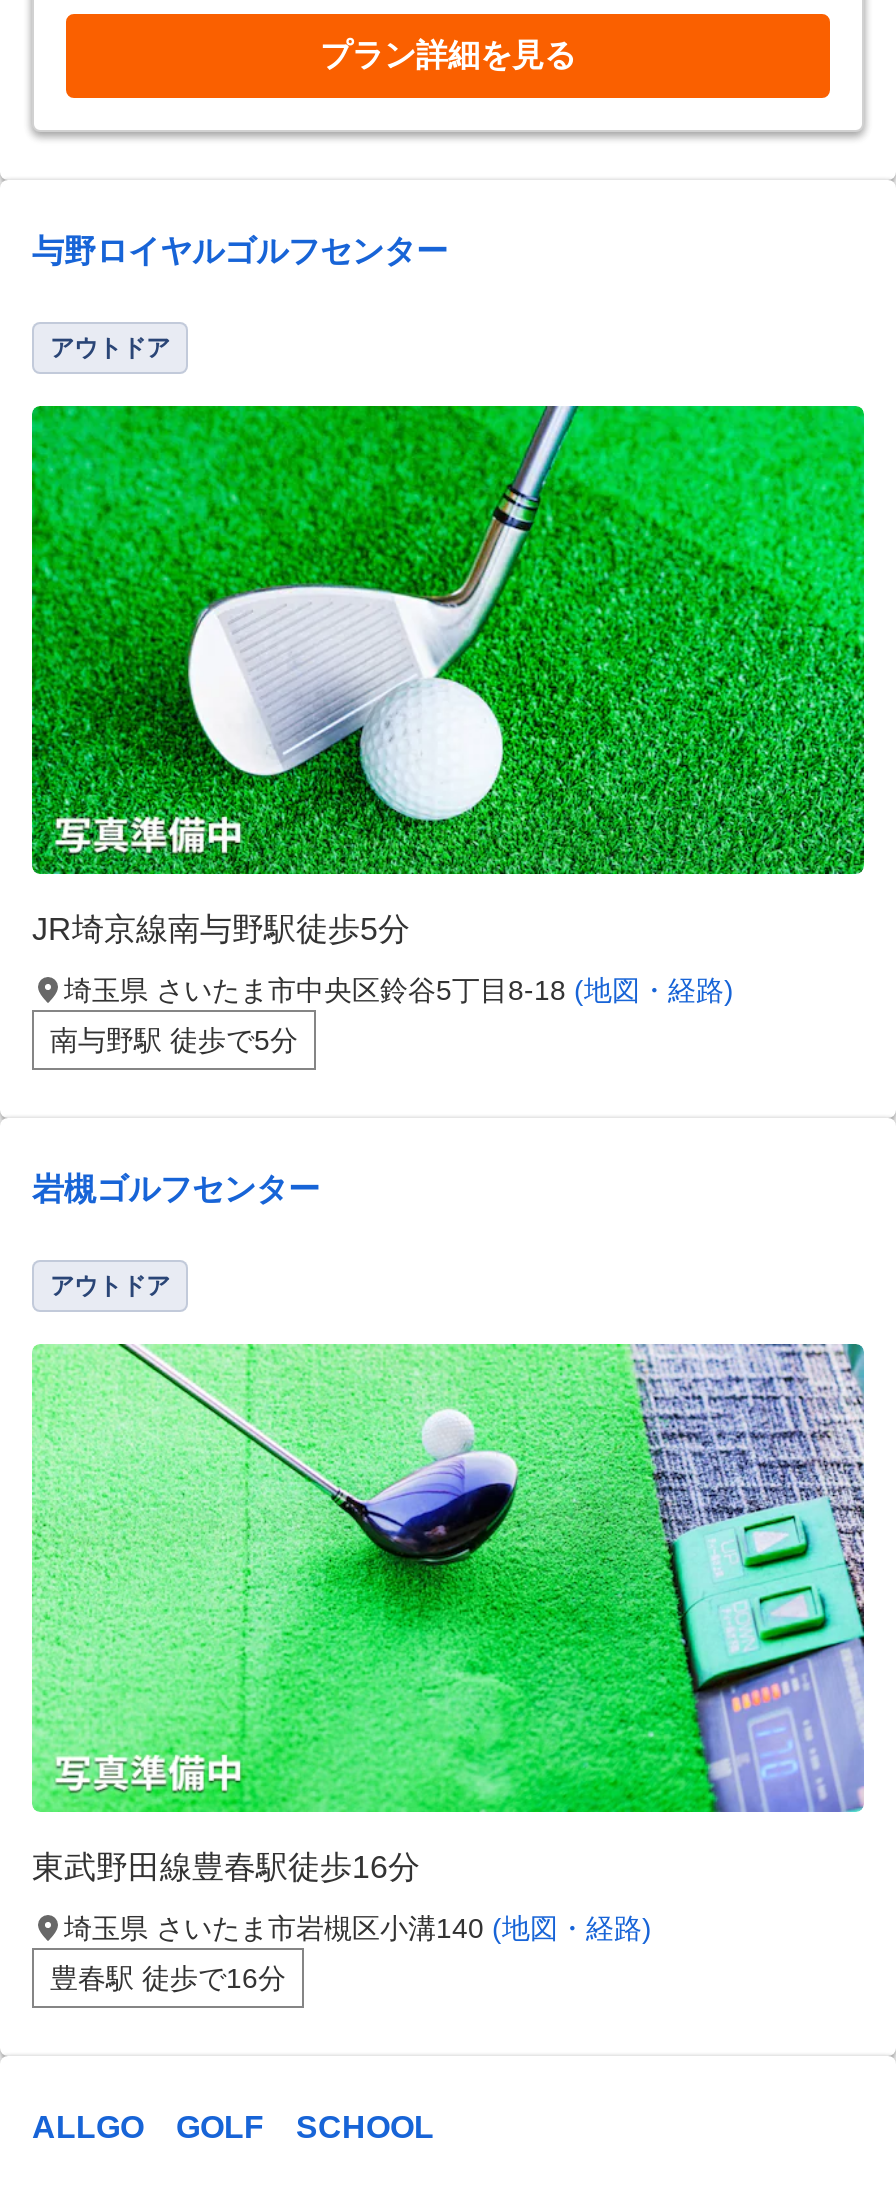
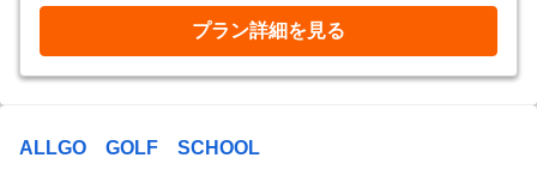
[32,234,448,362] 与野ロイヤルゴルフセンター | アウトドア -> none
[30,404,866,1056] [image] | JR埼京線南与野駅徒歩5分 | 埼玉県 さいたま市中央区鈴谷5丁目8-18 (地図・経路) | 南与野駅 徒歩で5分 -> none
[32,1172,320,1300] 岩槻ゴルフセンター | アウトドア -> none
[32,1342,866,1994] [image] | 東武野田線豊春駅徒歩16分 | 埼玉県 さいたま市岩槻区小溝140 (地図・経路) | 豊春駅 徒歩で16分 -> none

